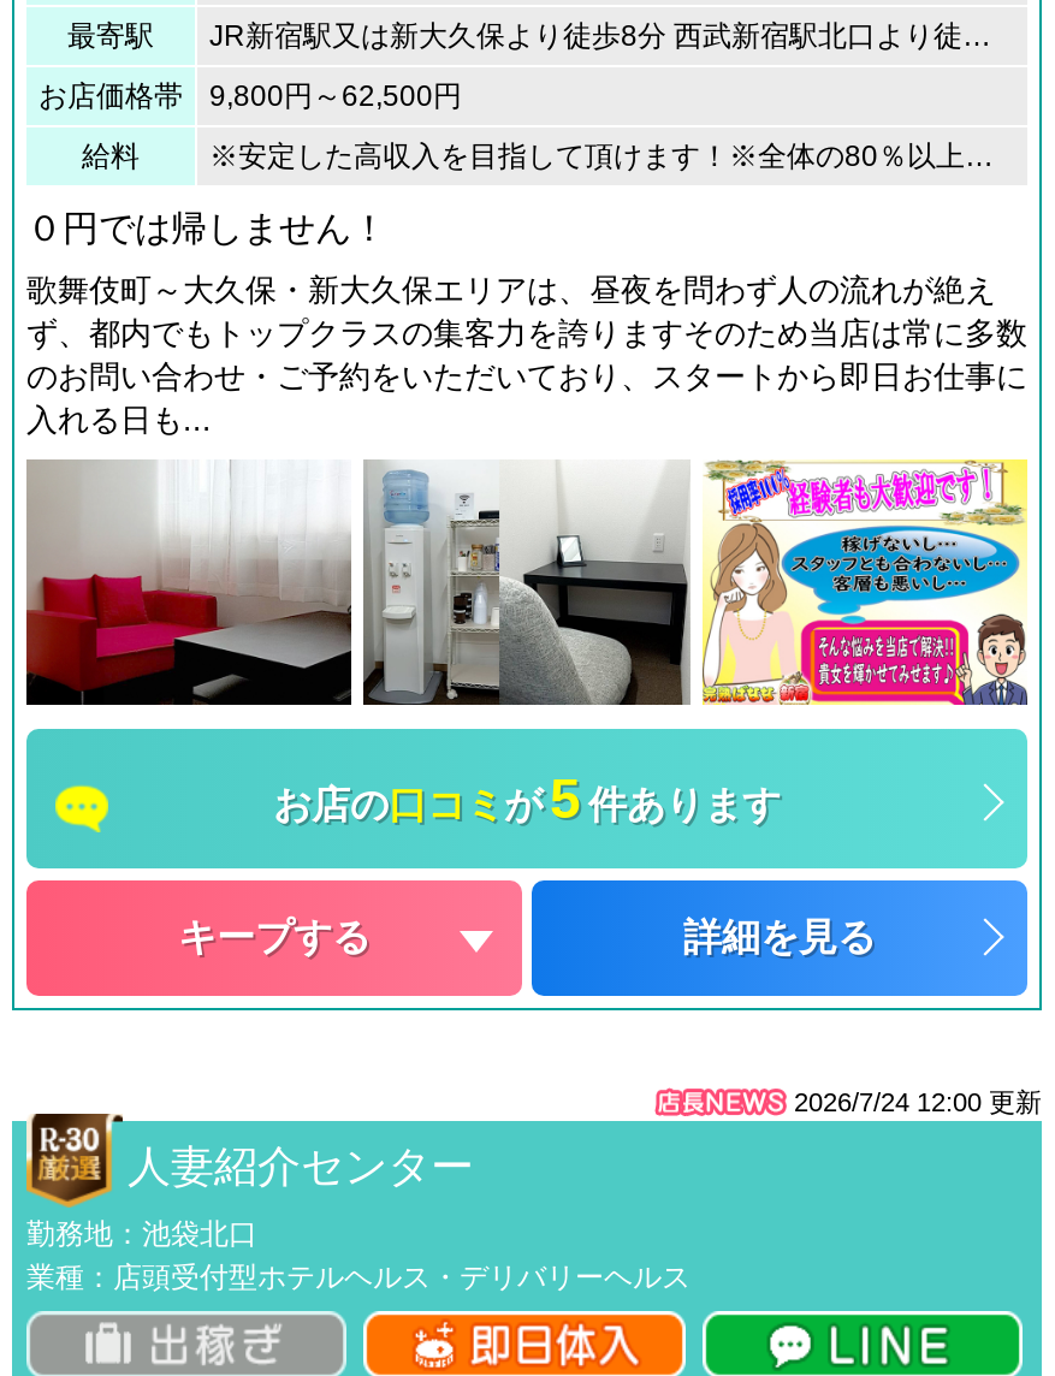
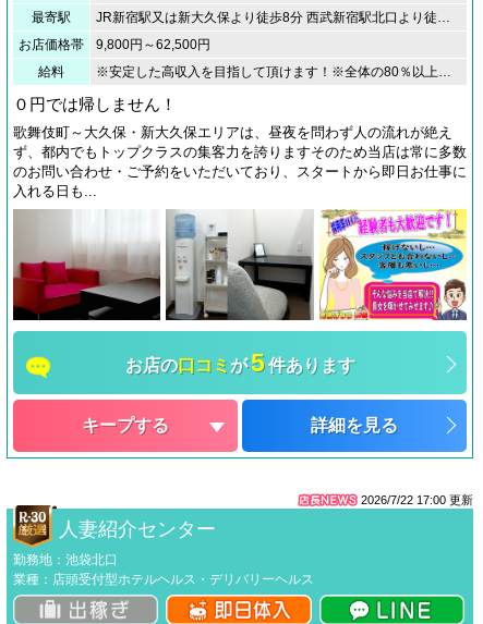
[794,1086,1042,1115] 2026/7/24 12:00 更新 -> [361,493,473,506] 2026/7/22 17:00 更新

